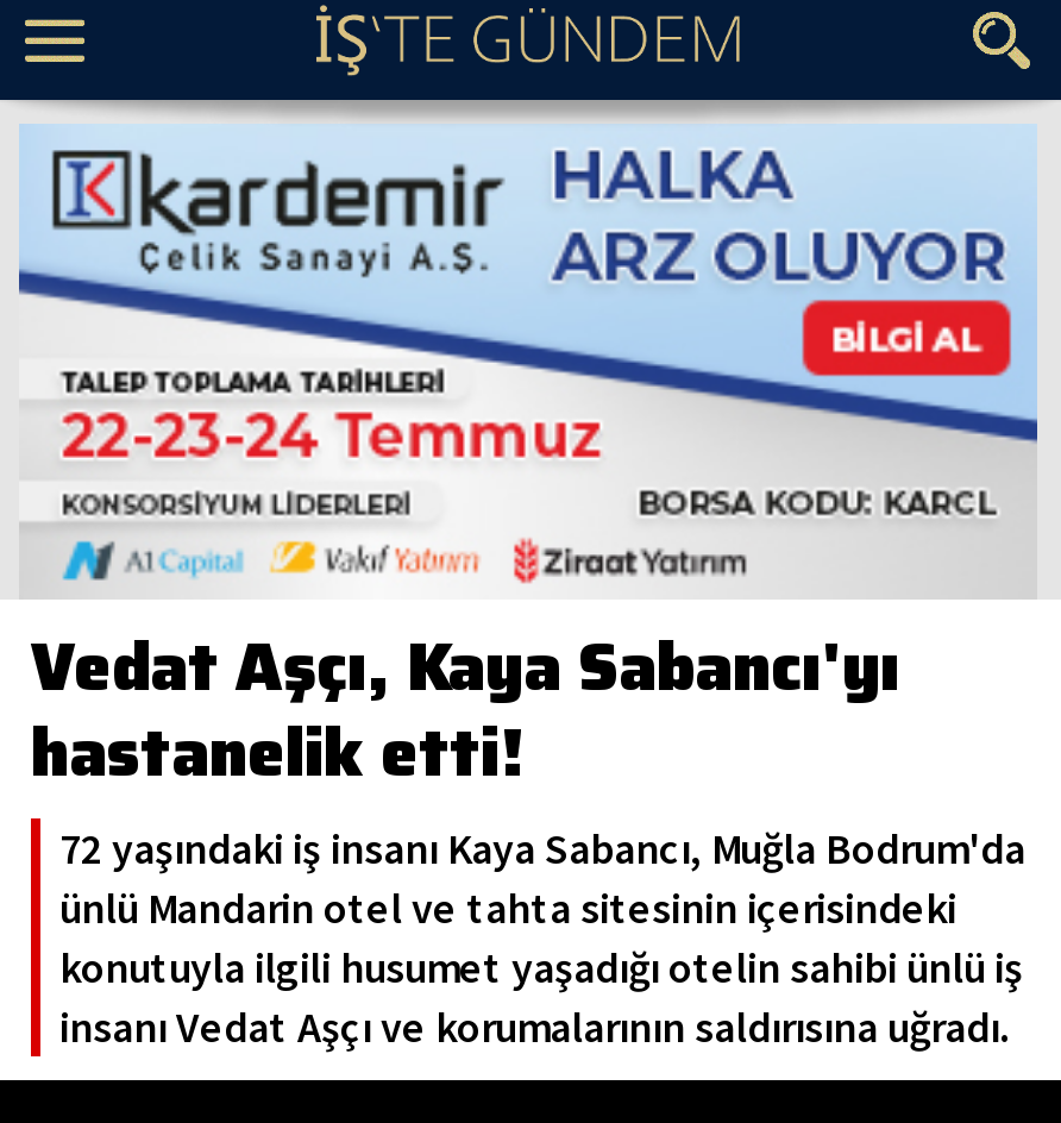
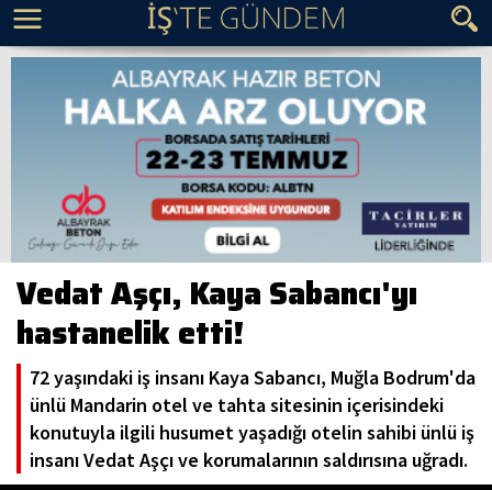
[19,124,1037,592] [image] -> [11,56,481,263] [image]

